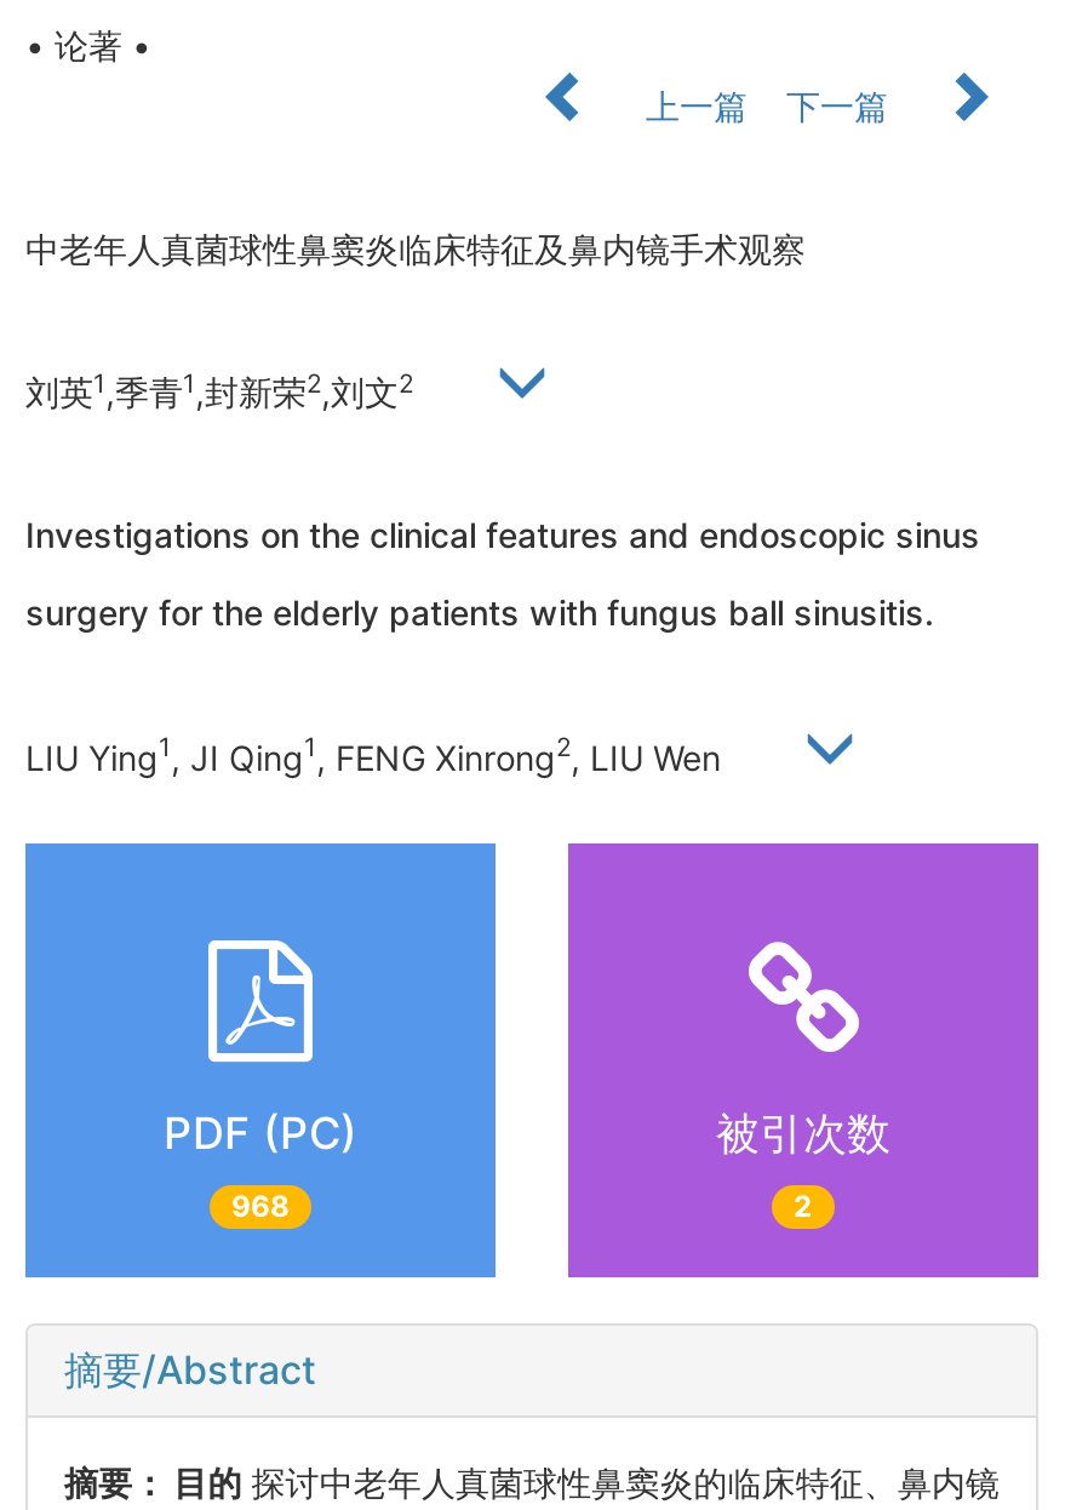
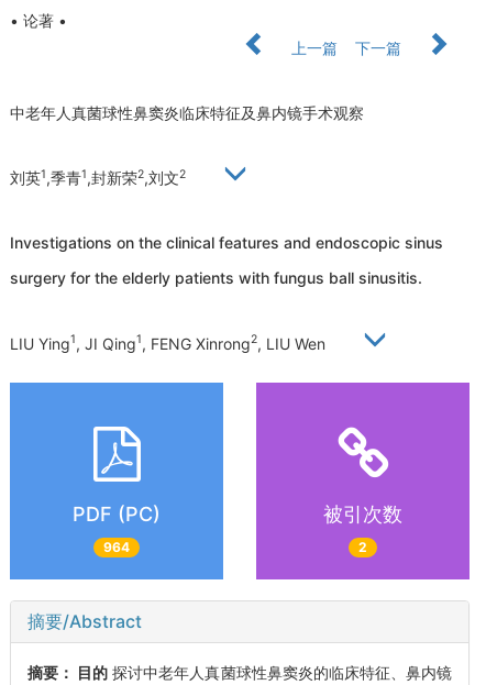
[231,1188,290,1224] 968 -> [103,539,130,555] 964

